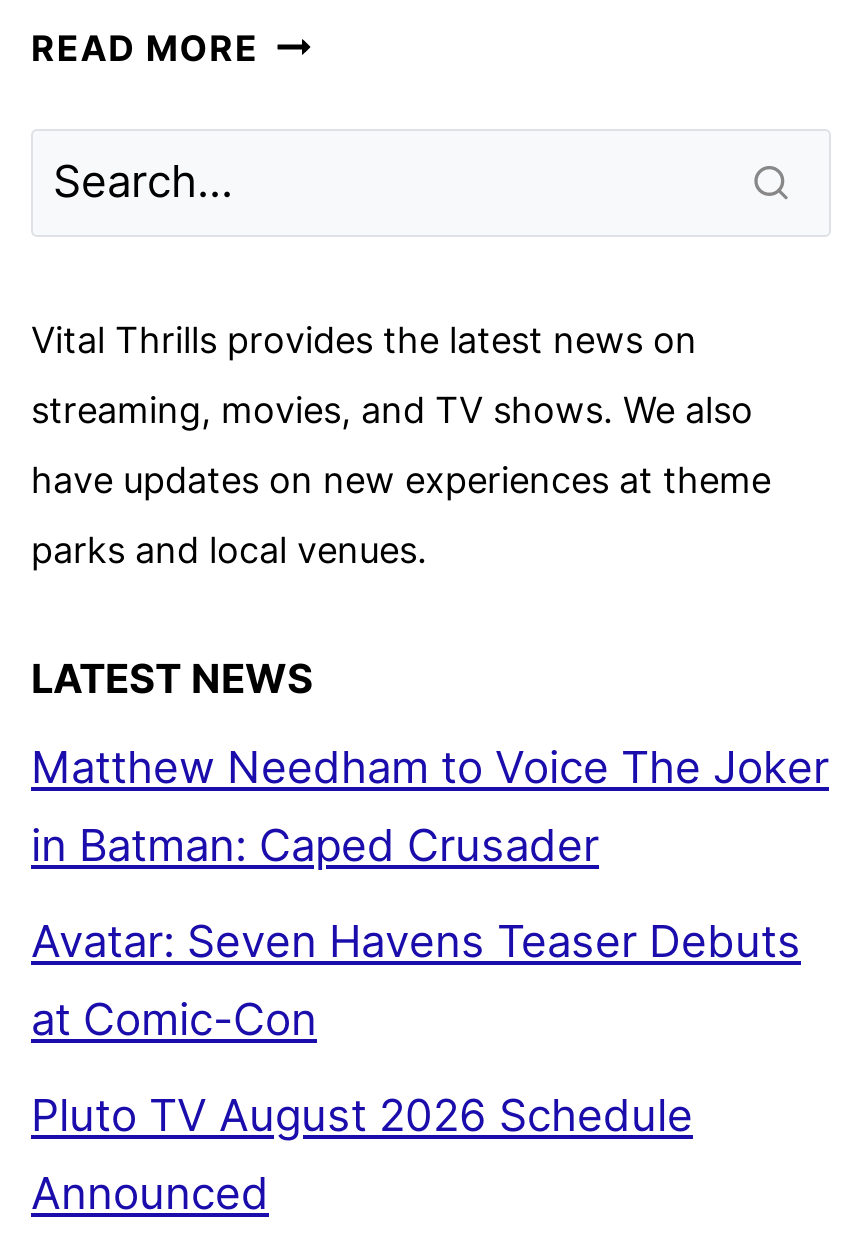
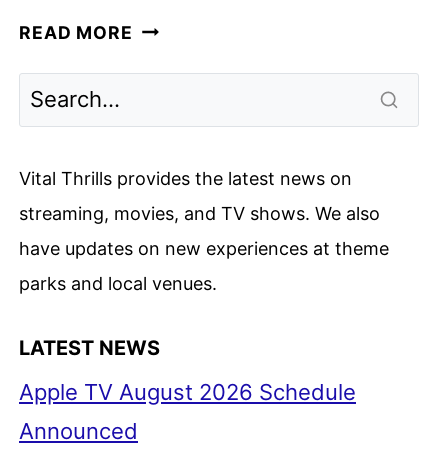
[31,741,829,1141] Matthew Needham to Voice The Joker | in Batman: Caped Crusader | Avatar: Seven Havens Teaser Debuts | at Comic-Con | Pluto TV August 2026 Schedule -> [19,379,356,405] Apple TV August 2026 Schedule

